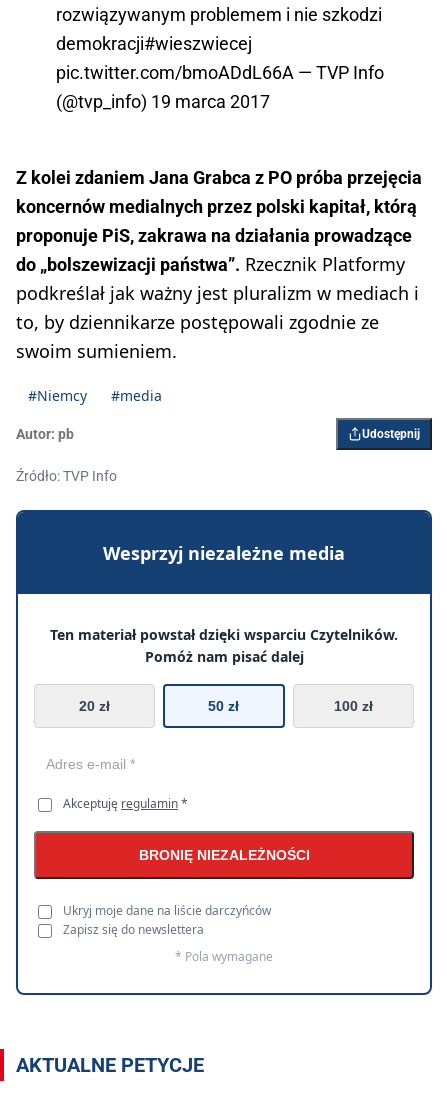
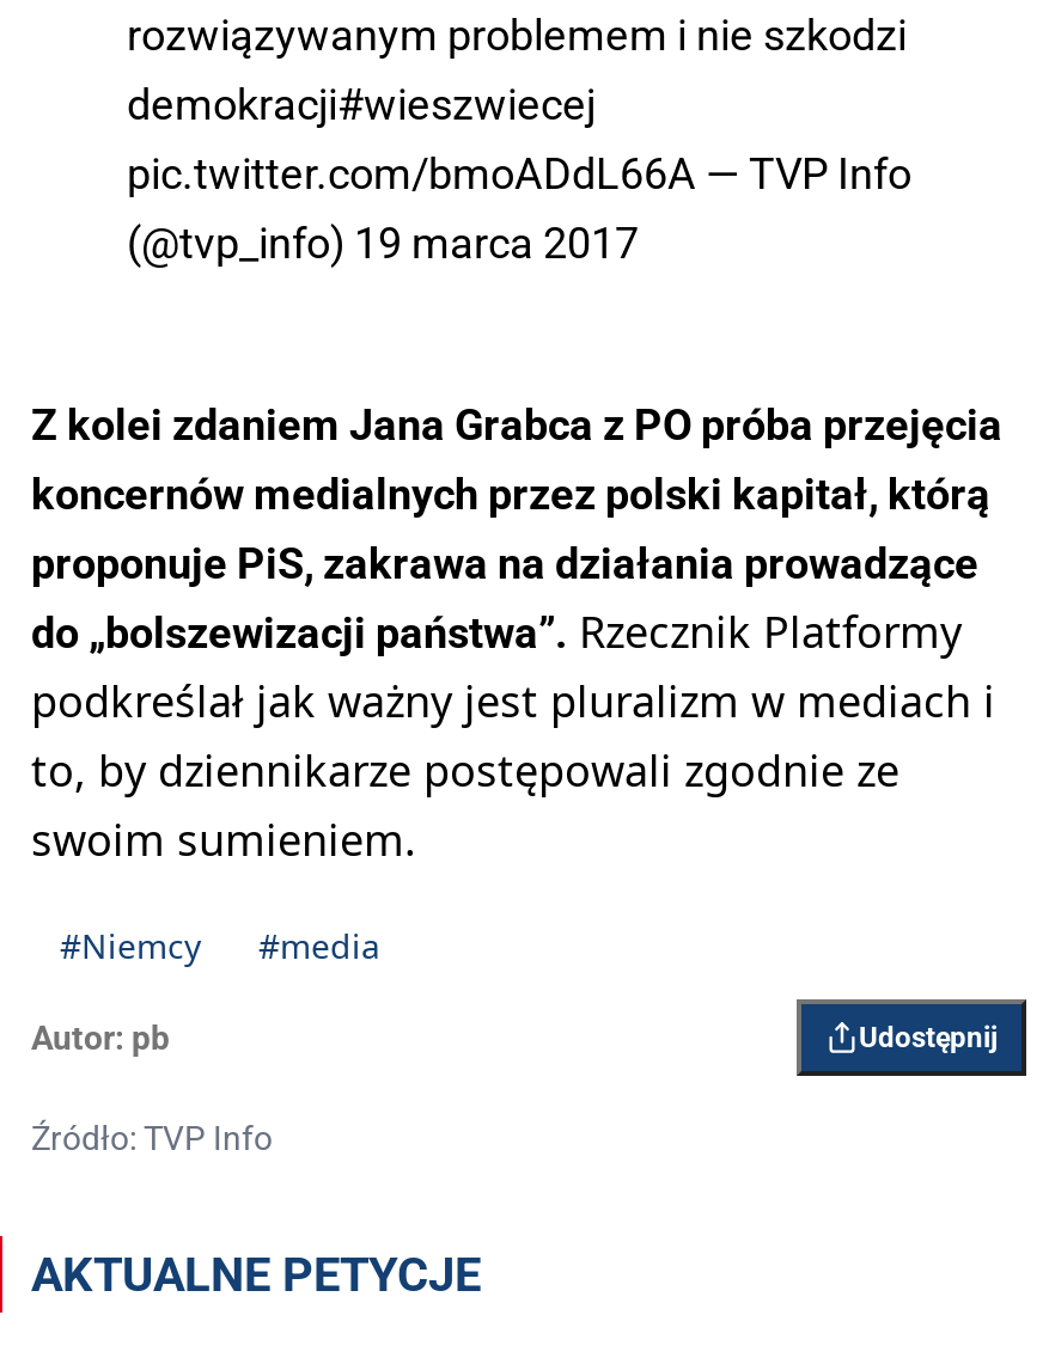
[15,509,433,996] [image] | Wesprzyj niezależne media | Ten materiał powstał dzięki wsparciu Czytelników. | Pomóż nam pisać dalej | 20 zł | 50 zł | 100 zł -> none
[63,795,309,965] Akceptuję regulamin * | BRONIĘ NIEZALEŻNOŚCI | Ukryj moje dane na liście darczyńców | Zapisz się do newslettera | * Pola wymagane -> none

